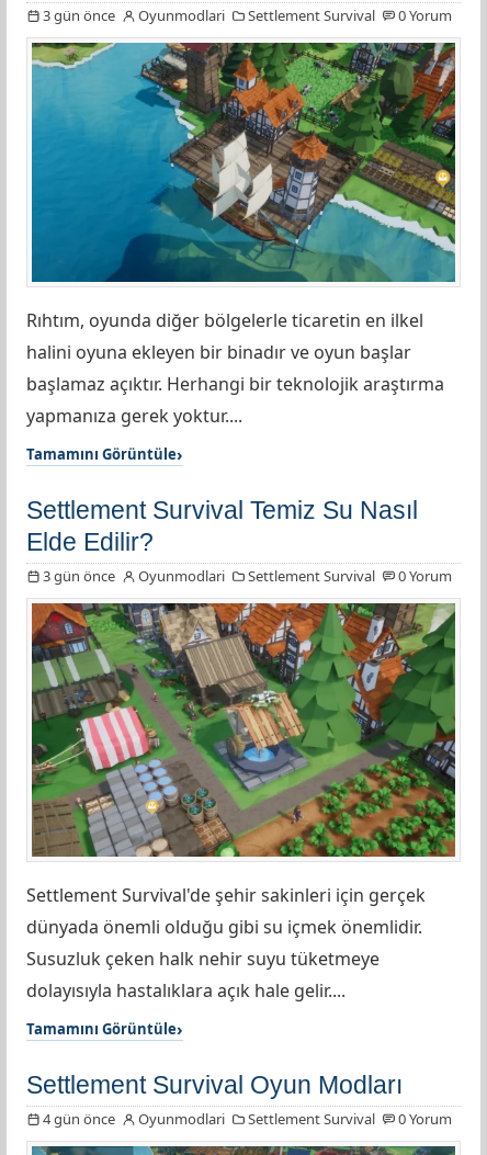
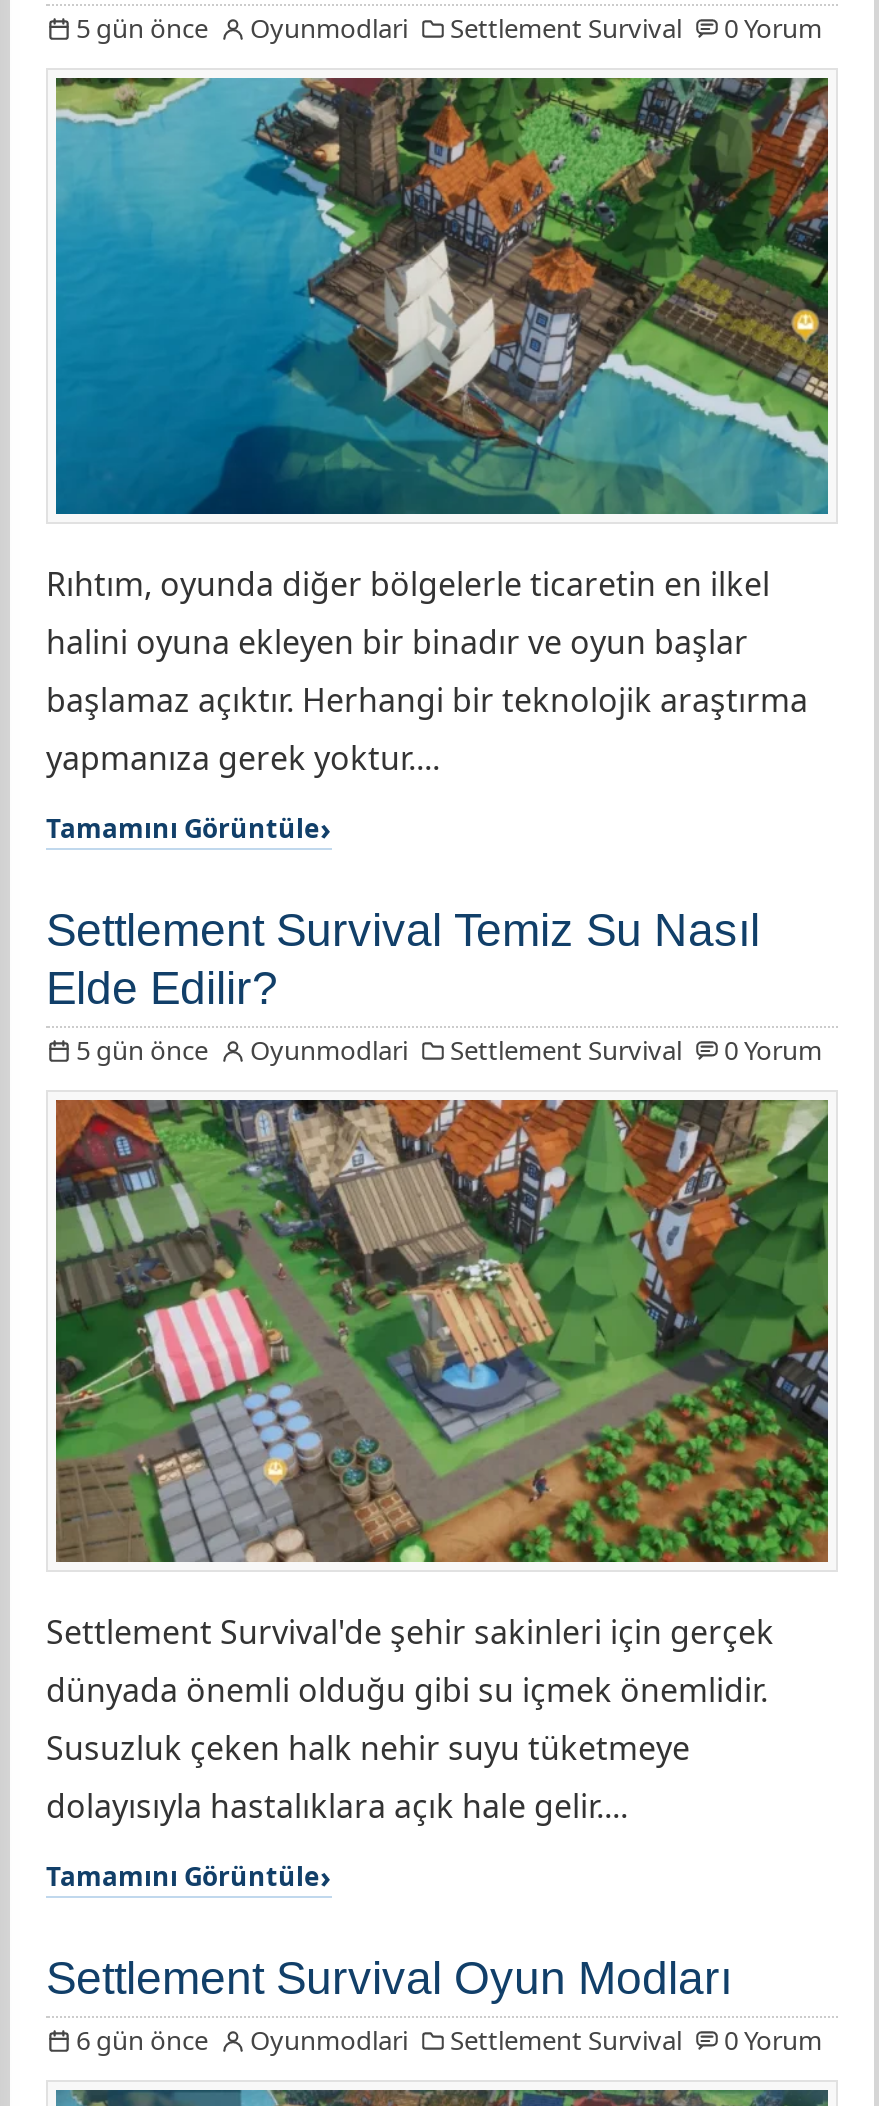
[43,5,452,25] 3 gün önce Oyunmodlari Settlement Survival 0 Yorum -> [76,9,822,45] 5 gün önce Oyunmodlari Settlement Survival 0 Yorum
[43,565,452,585] 3 gün önce Oyunmodlari Settlement Survival 0 Yorum -> [76,1031,822,1067] 5 gün önce Oyunmodlari Settlement Survival 0 Yorum
[43,1108,452,1128] 4 gün önce Oyunmodlari Settlement Survival 0 Yorum -> [76,2021,822,2057] 6 gün önce Oyunmodlari Settlement Survival 0 Yorum

